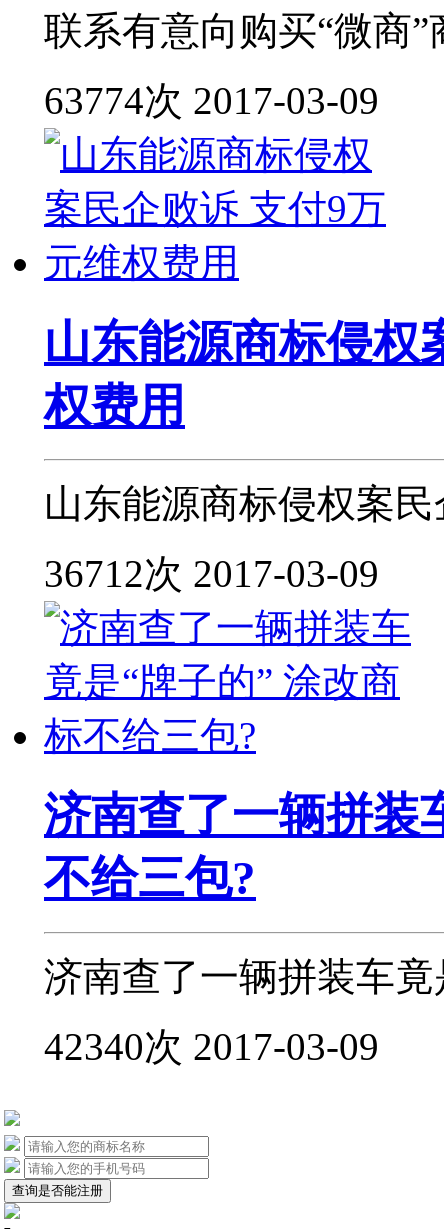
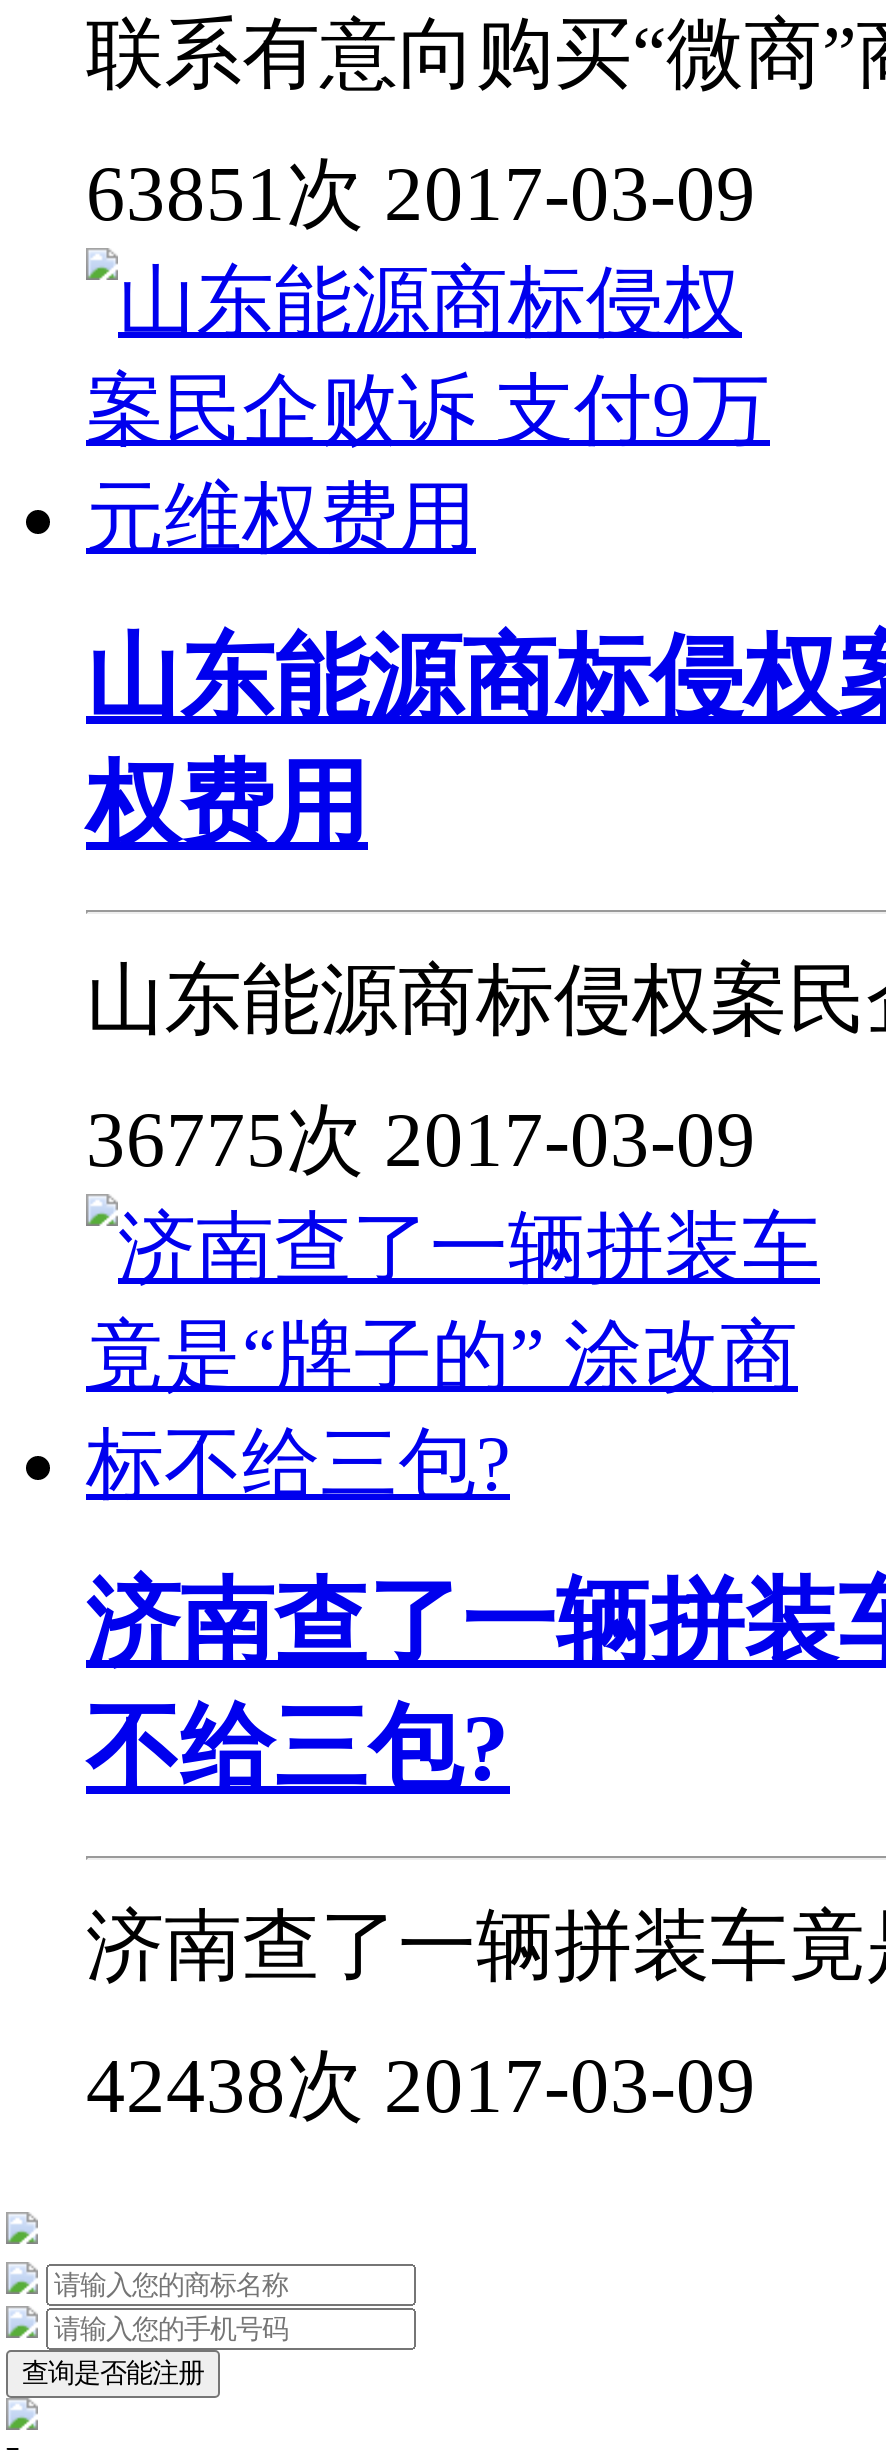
[44,79,379,122] 63774次 2017-03-09 -> [86,150,756,236] 63851次 2017-03-09
[44,552,379,595] 36712次 2017-03-09 -> [86,1096,756,1182] 36775次 2017-03-09
[44,1025,379,1068] 42340次 2017-03-09 -> [86,2042,756,2128] 42438次 2017-03-09

